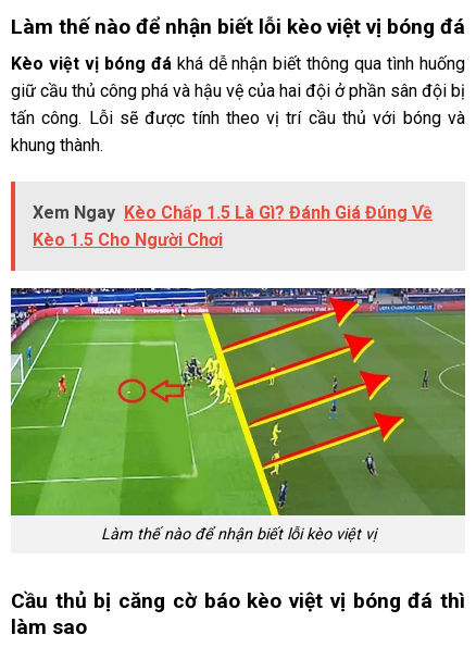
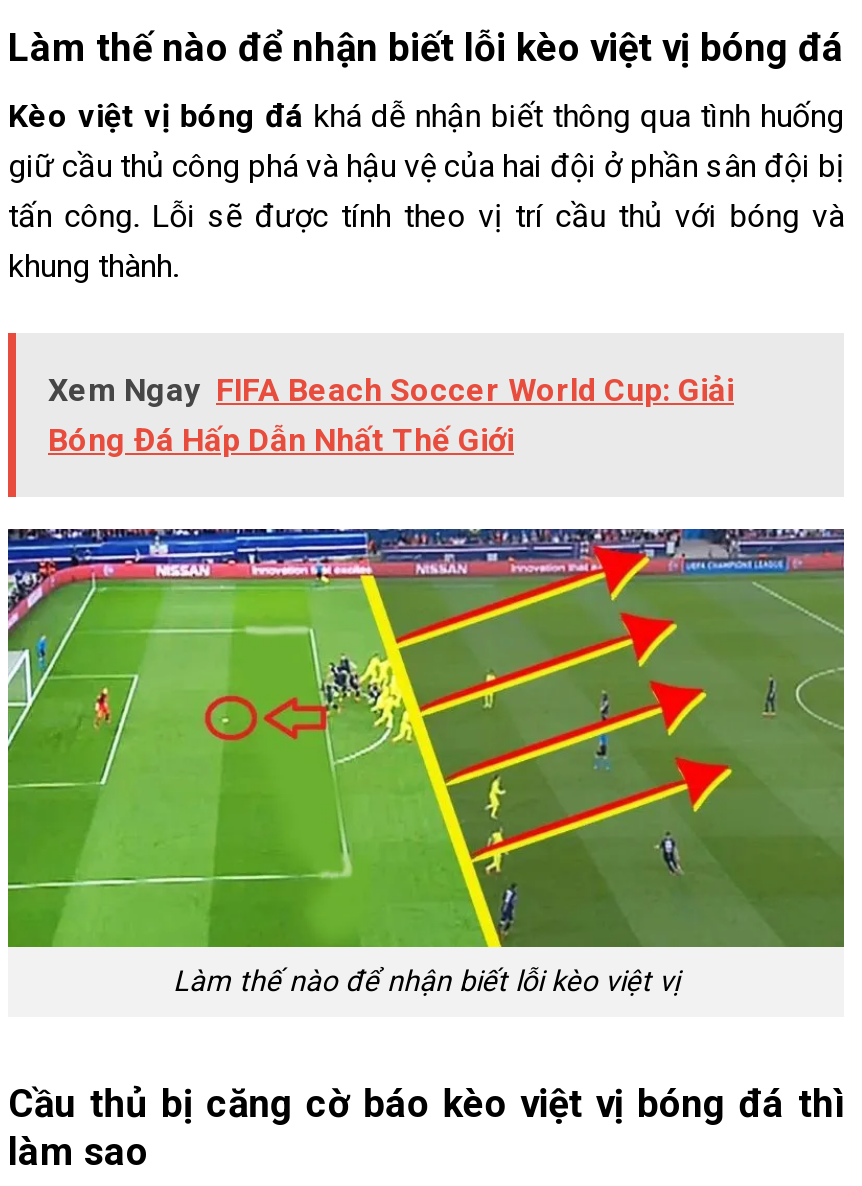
[33,202,433,250] Xem Ngay Kèo Chấp 1.5 Là Gì? Đánh Giá Đúng Về | Kèo 1.5 Cho Người Chơi -> [48,371,734,459] Xem Ngay FIFA Beach Soccer World Cup: Giải | Bóng Đá Hấp Dẫn Nhất Thế Giới

